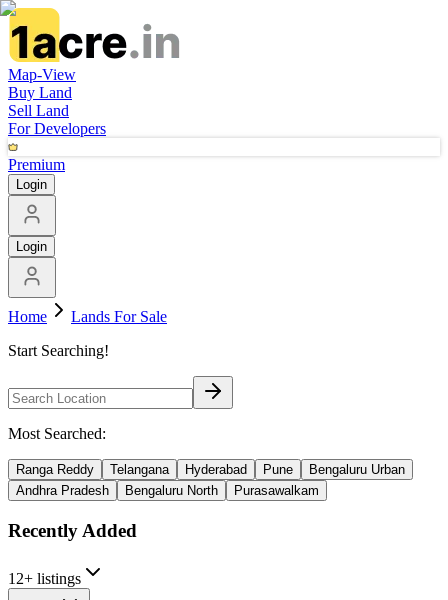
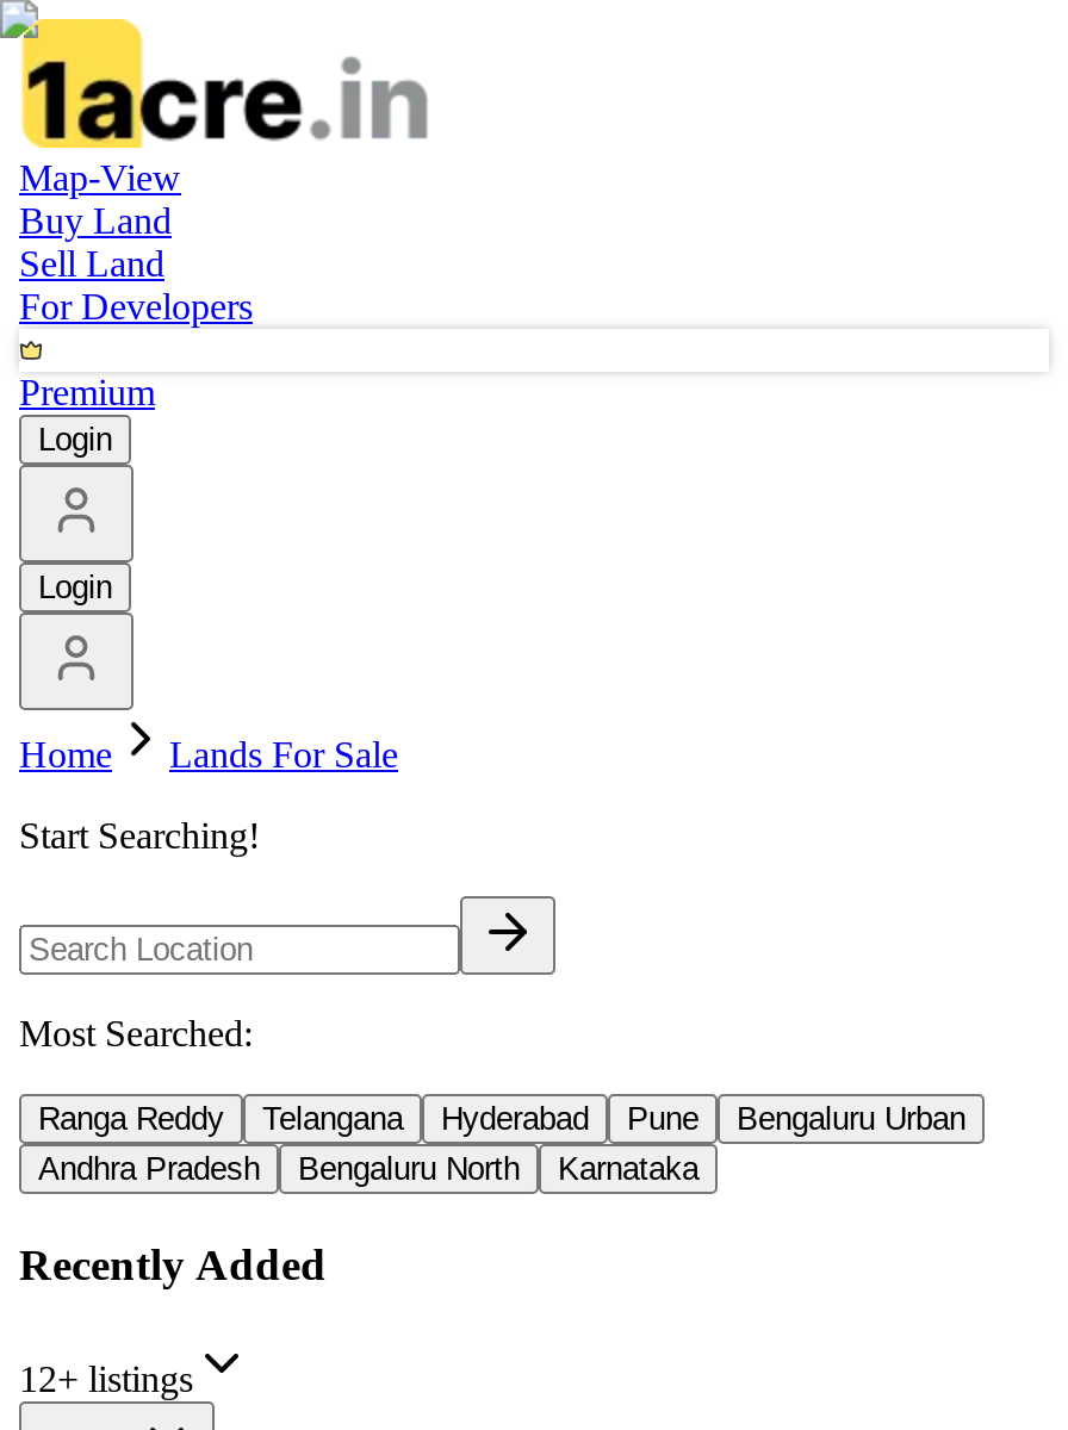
[234,483,319,498] Purasawalkam -> [558,1151,698,1187] Karnataka

